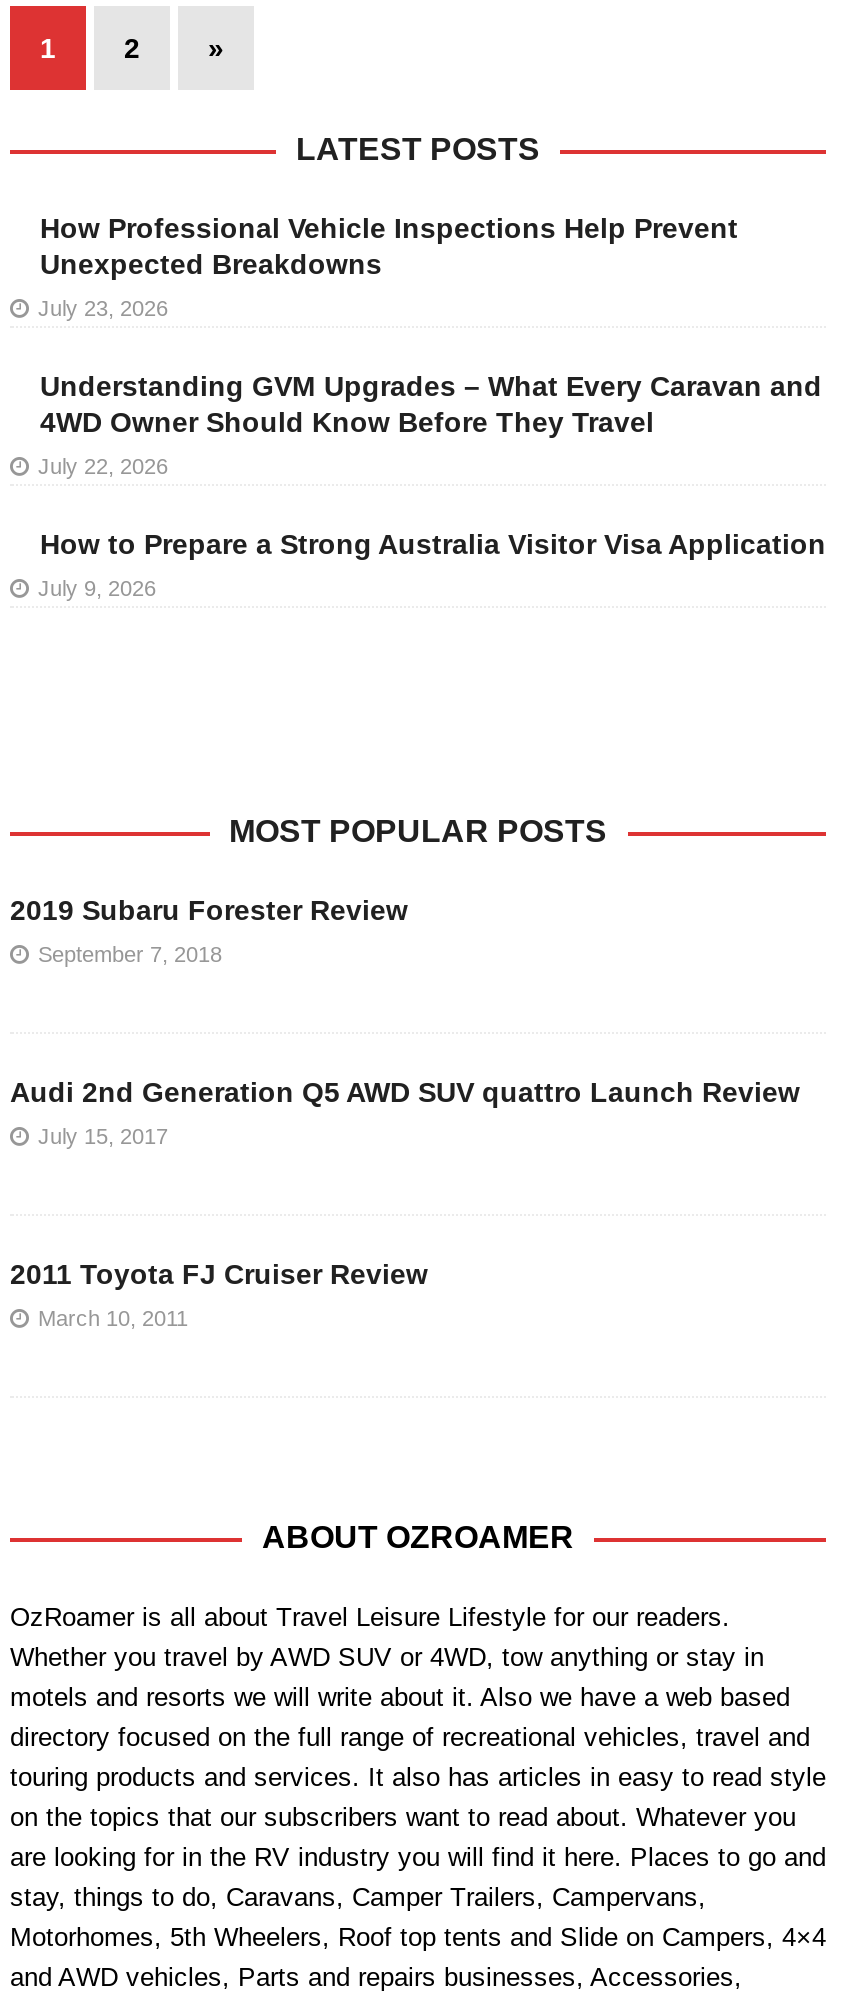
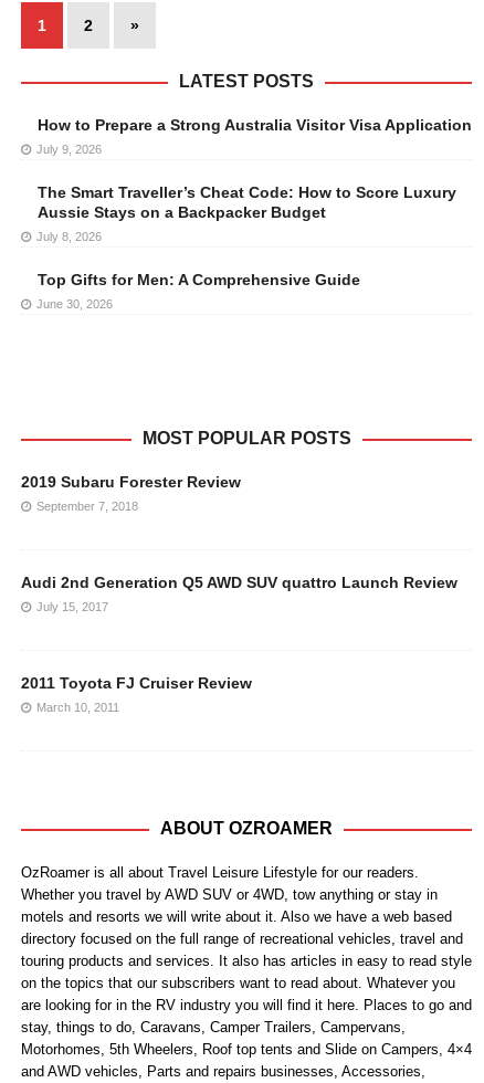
[38,212,822,478] How Professional Vehicle Inspections Help Prevent | Unexpected Breakdowns | July 23, 2026 | Understanding GVM Upgrades – What Every Caravan and | 4WD Owner Should Know Before They Travel | July 22, 2026 -> none
moved [38,528,826,600] -> [36,116,472,156]: How to Prepare a Strong Australia Visitor Visa Application | July 9, 2026
none -> [36,183,456,311] The Smart Traveller’s Cheat Code: How to Score Luxury | Aussie Stays on a Backpacker Budget | July 8, 2026 | Top Gifts for Men: A Comprehensive Guide | June 30, 2026

